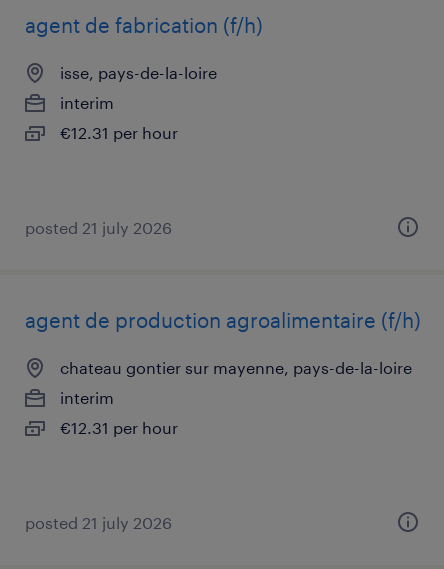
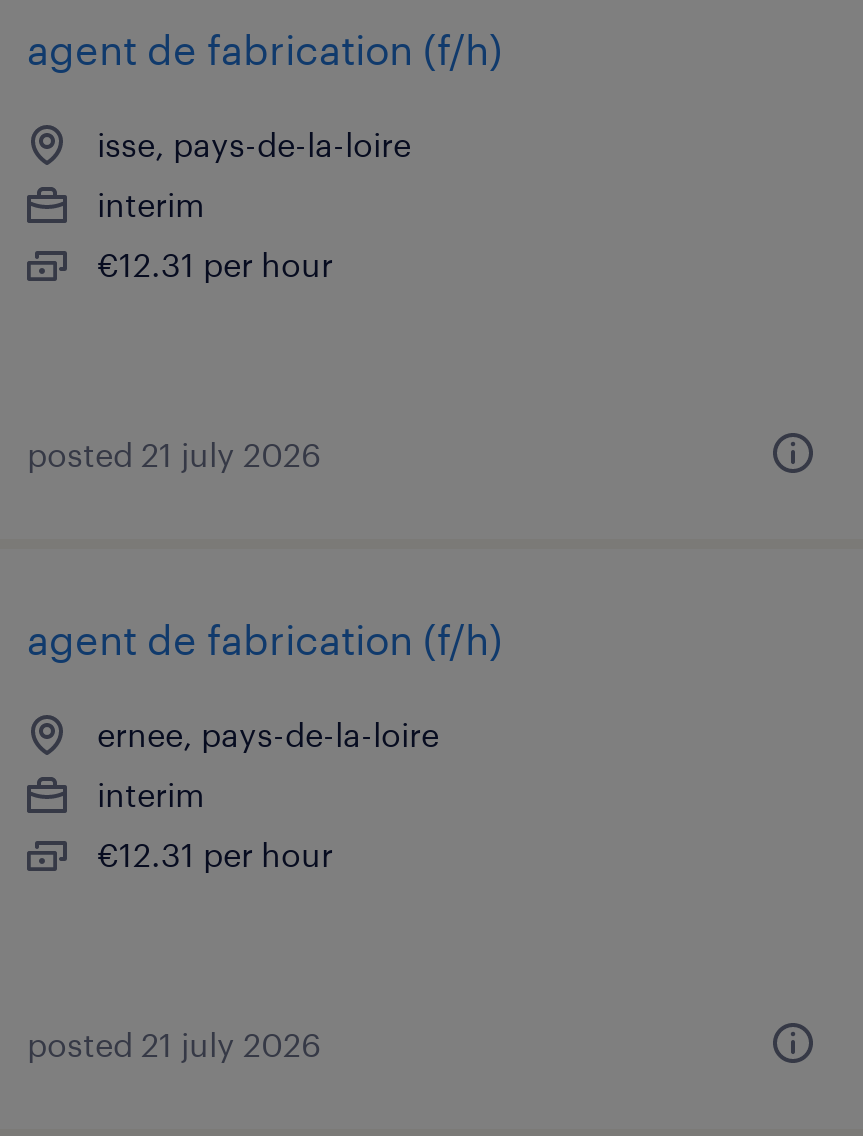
[25,308,421,332] agent de production agroalimentaire (f/h) -> [27,615,503,663] agent de fabrication (f/h)
[60,358,412,377] chateau gontier sur mayenne, pays-de-la-loire -> [97,715,439,753] ernee, pays-de-la-loire

